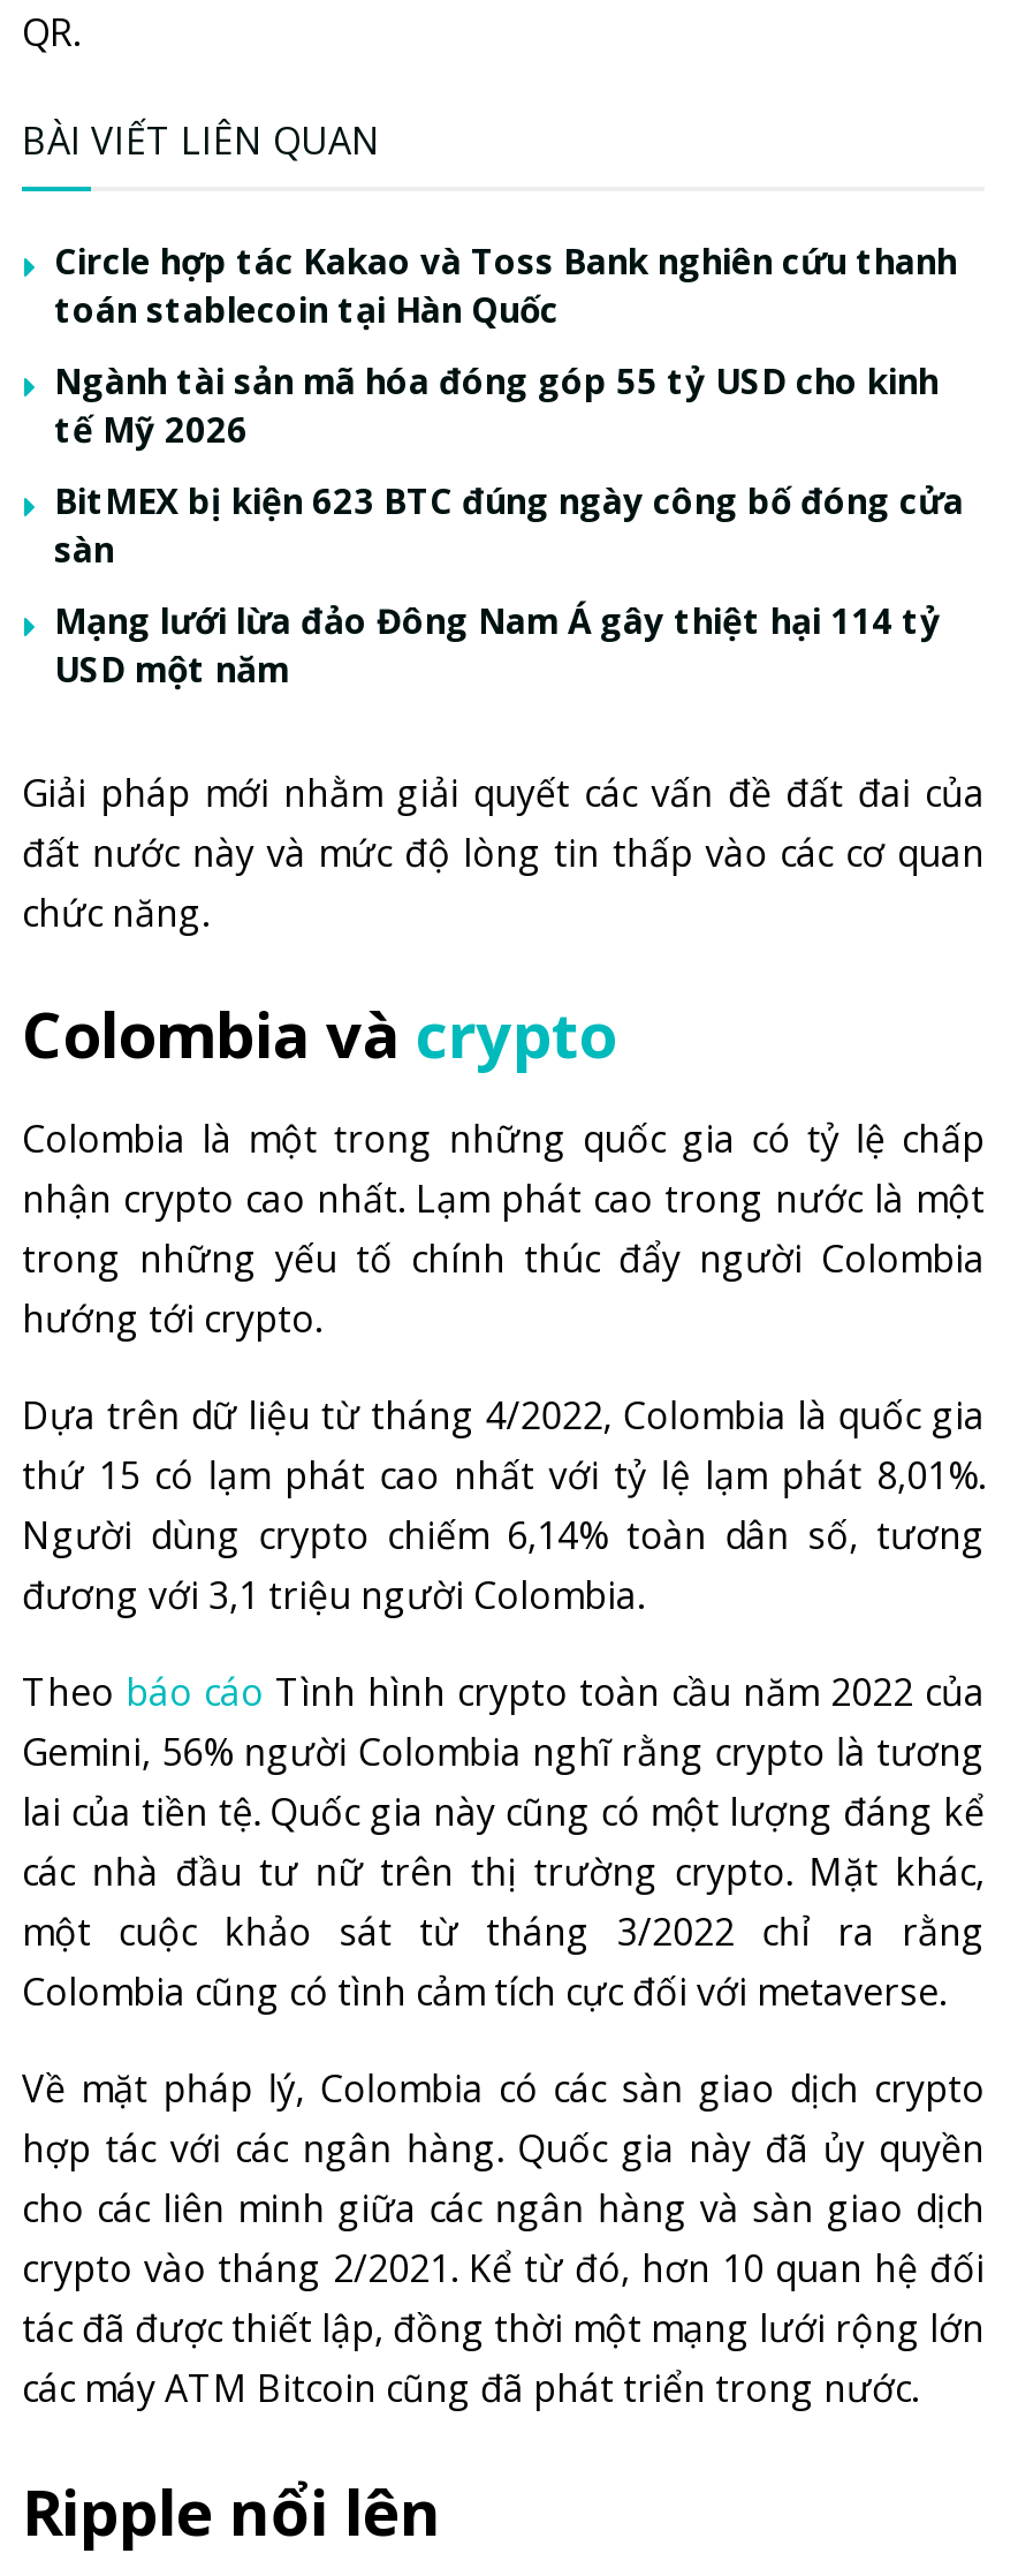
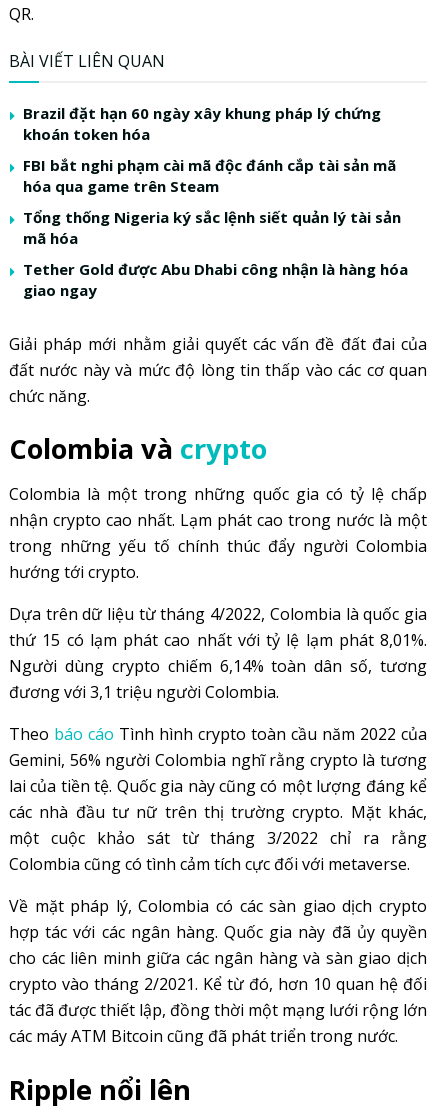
[54,237,957,331] Circle hợp tác Kakao và Toss Bank nghiên cứu thanh | toán stablecoin tại Hàn Quốc -> [23,103,381,144] Brazil đặt hạn 60 ngày xây khung pháp lý chứng | khoán token hóa
[54,357,939,451] Ngành tài sản mã hóa đóng góp 55 tỷ USD cho kinh | tế Mỹ 2026 -> [23,155,396,196] FBI bắt nghi phạm cài mã độc đánh cắp tài sản mã | hóa qua game trên Steam
[54,477,964,571] BitMEX bị kiện 623 BTC đúng ngày công bố đóng cửa | sàn -> [23,207,401,248] Tổng thống Nigeria ký sắc lệnh siết quản lý tài sản | mã hóa
[54,597,941,691] Mạng lưới lừa đảo Đông Nam Á gây thiệt hại 114 tỷ | USD một năm -> [23,259,408,300] Tether Gold được Abu Dhabi công nhận là hàng hóa | giao ngay

